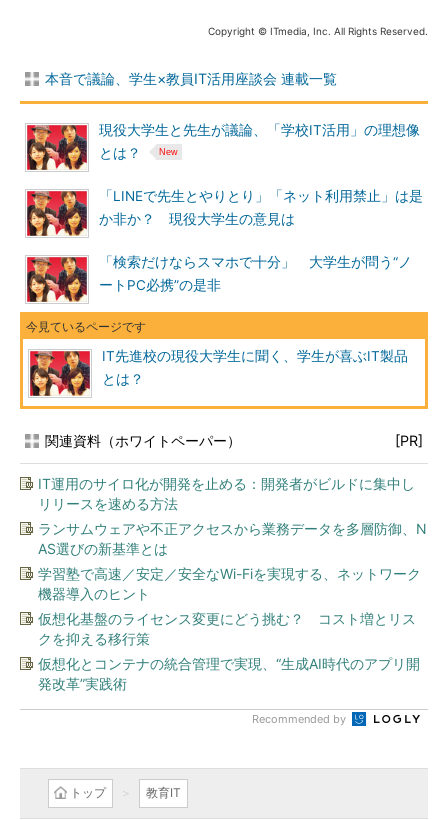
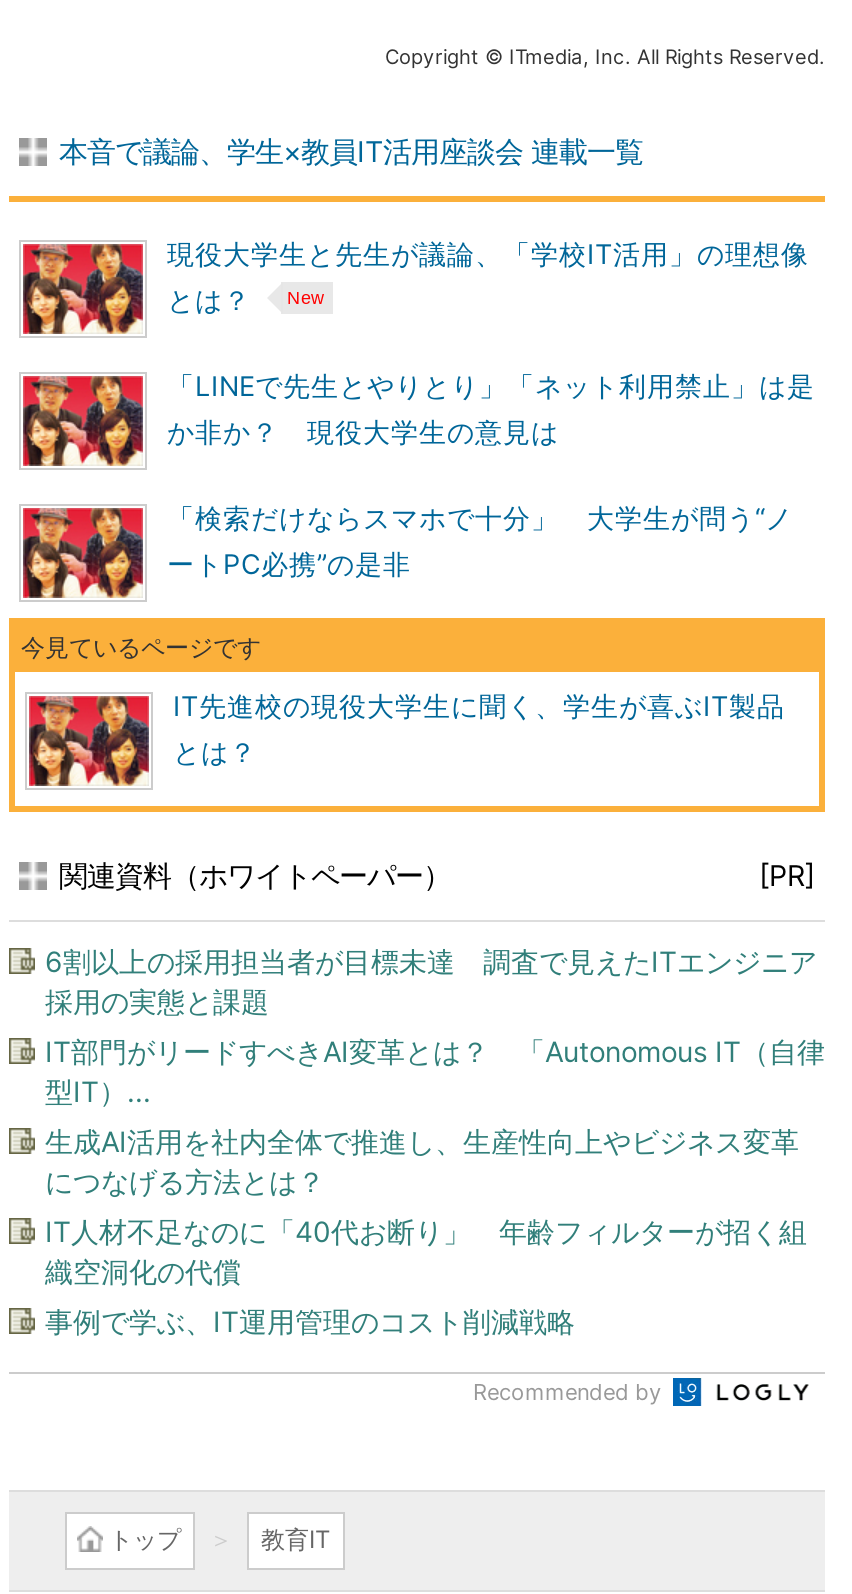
[38,475,415,512] IT運用のサイロ化が開発を止める：開発者がビルドに集中し | リリースを速める方法 -> [45,944,817,1018] 6割以上の採用担当者が目標未達 調査で見えたITエンジニア | 採用の実態と課題
[38,520,427,557] ランサムウェアや不正アクセスから業務データを多層防御、N | AS選びの新基準とは -> [45,1034,825,1108] IT部門がリードすべきAI変革とは？ 「Autonomous IT（自律 | 型IT）...
[38,565,421,602] 学習塾で高速／安定／安全なWi-Fiを実現する、ネットワーク | 機器導入のヒント -> [45,1124,799,1198] 生成AI活用を社内全体で推進し、生産性向上やビジネス変革 | につなげる方法とは？
[38,610,416,647] 仮想化基盤のライセンス変更にどう挑む？ コスト増とリス | クを抑える移行策 -> [45,1214,807,1288] IT人材不足なのに「40代お断り」 年齢フィルターが招く組 | 織空洞化の代償
[38,655,420,692] 仮想化とコンテナの統合管理で実現、“生成AI時代のアプリ開 | 発改革”実践術 -> [45,1304,575,1338] 事例で学ぶ、IT運用管理のコスト削減戦略

